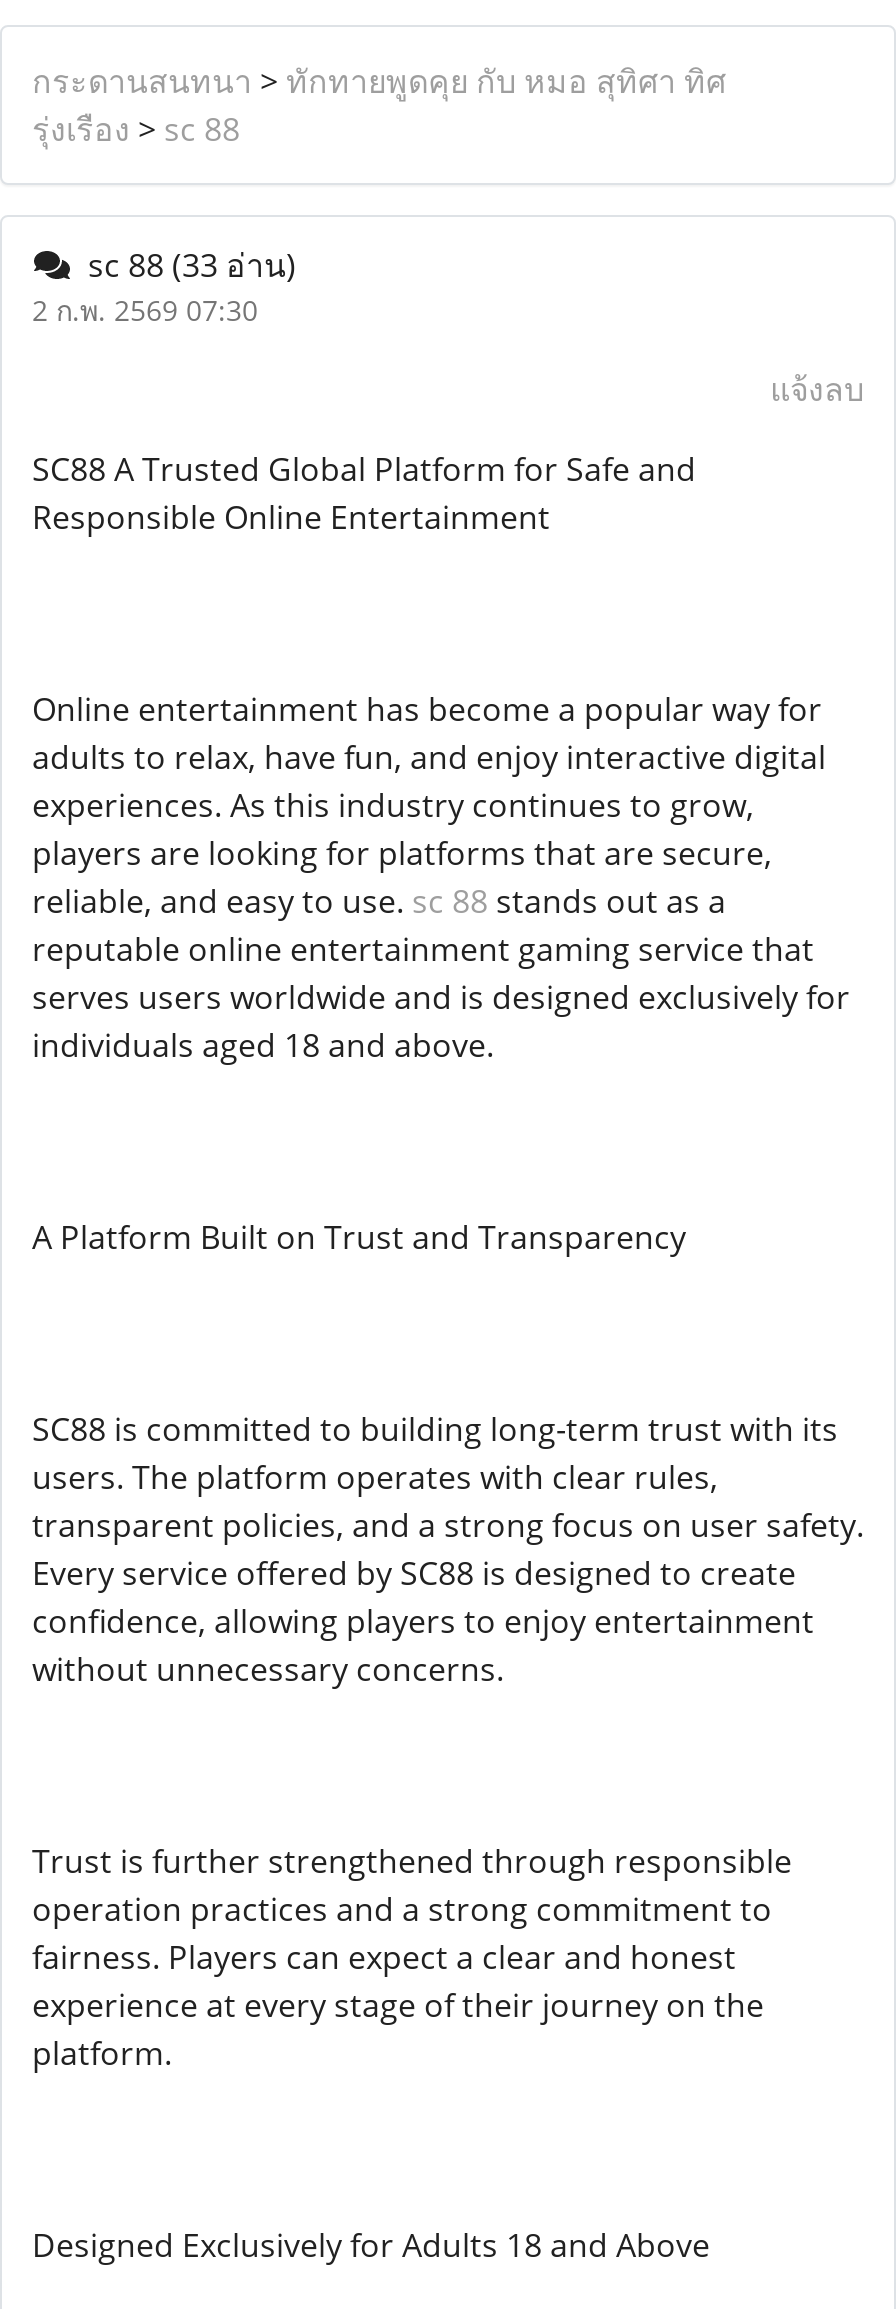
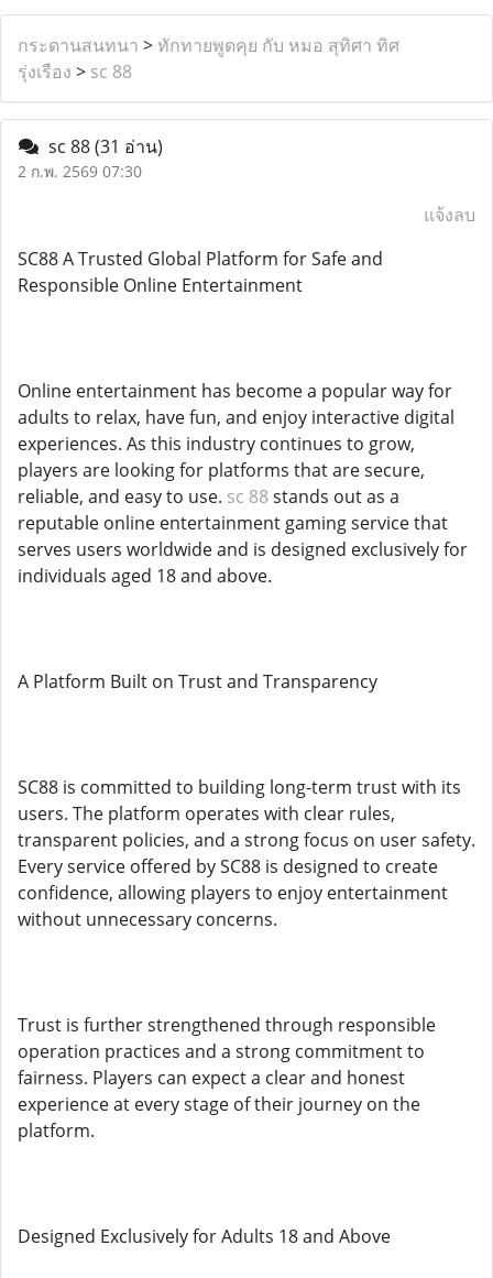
[72,243,296,287] sc 88 (33 อ่าน) -> [40,134,163,159] sc 88 (31 อ่าน)

